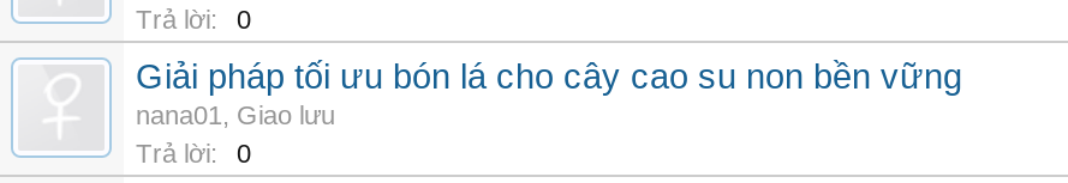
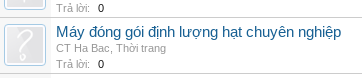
[136,57,962,129] Giải pháp tối ưu bón lá cho cây cao su non bền vững | nana01, Giao lưu -> [56,24,341,54] Máy đóng gói định lượng hạt chuyên nghiệp | CT Ha Bac, Thời trang

